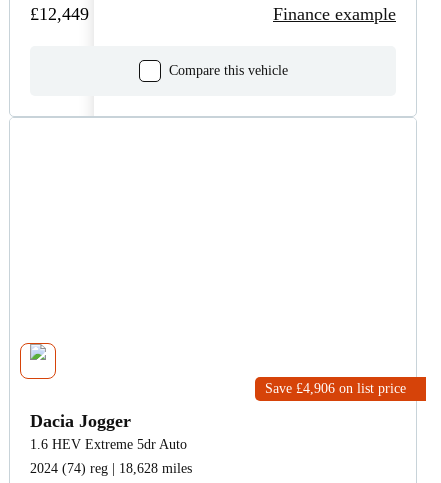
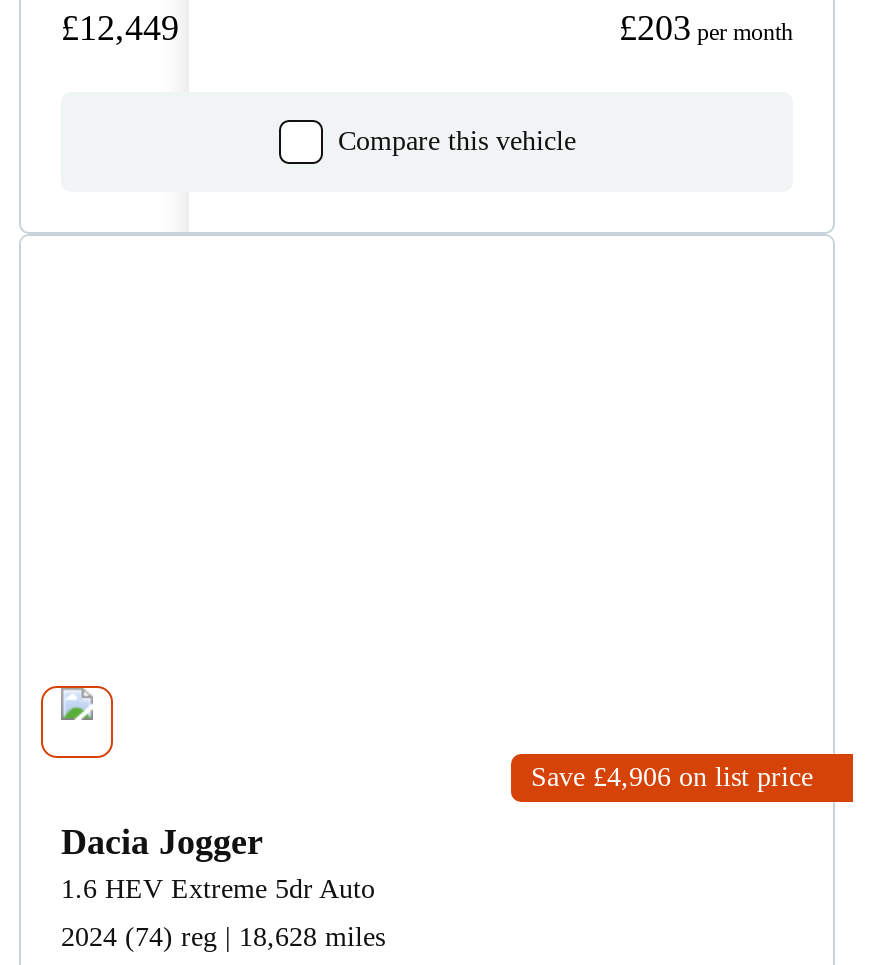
[273,4,396,24] Finance example -> [619,9,793,49] £203 per month

